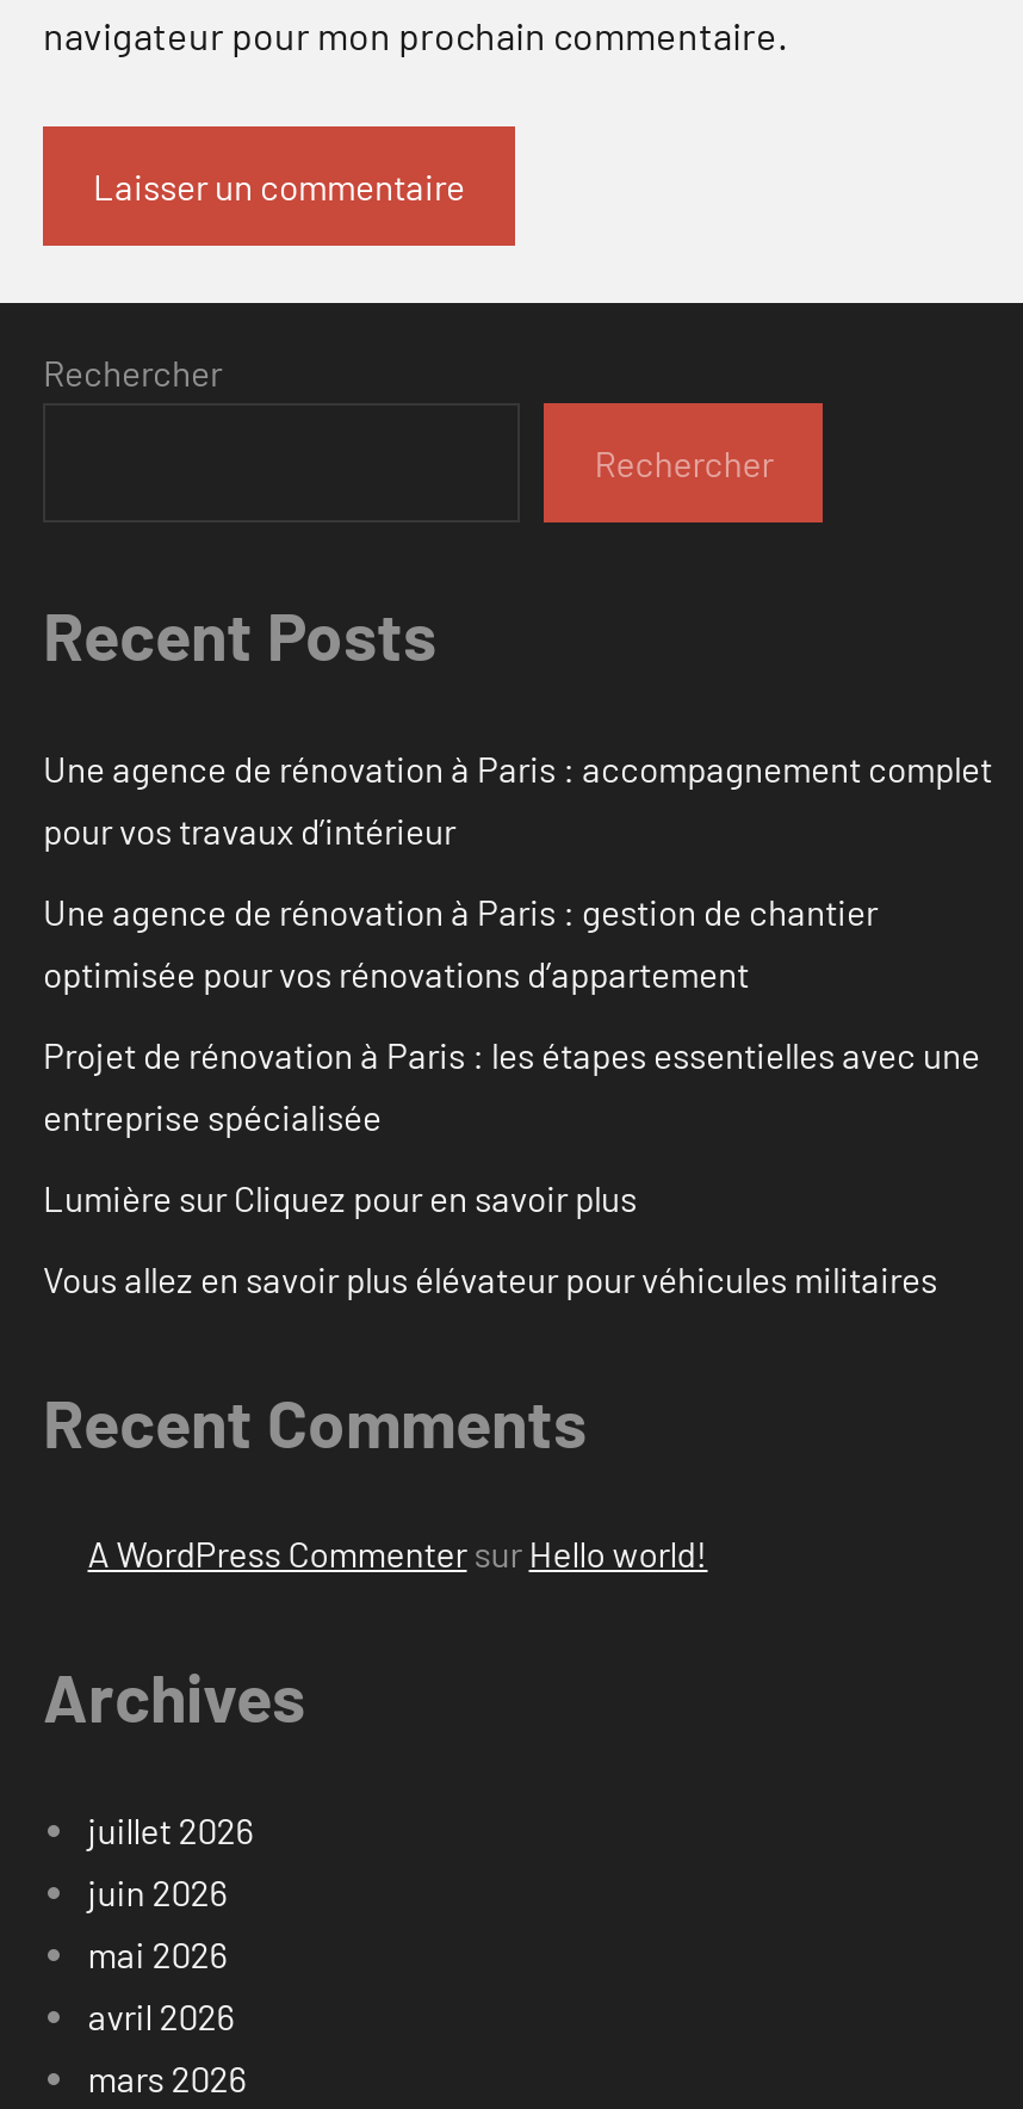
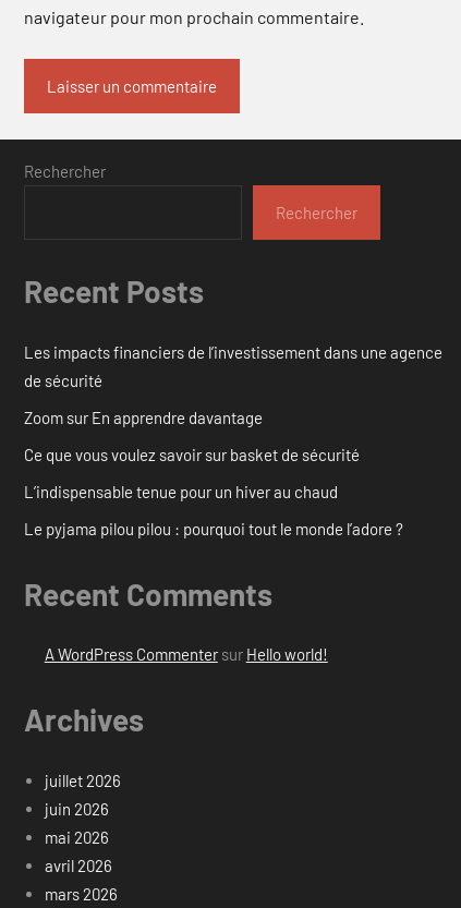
[43,746,992,851] Une agence de rénovation à Paris : accompagnement complet | pour vos travaux d’intérieur -> [24,342,442,390] Les impacts financiers de l’investissement dans une agence | de sécurité
[43,889,878,994] Une agence de rénovation à Paris : gestion de chantier | optimisée pour vos rénovations d’appartement -> [24,407,263,427] Zoom sur En apprendre davantage
[43,1033,980,1138] Projet de rénovation à Paris : les étapes essentielles avec une | entreprise spécialisée -> [24,445,360,464] Ce que vous voulez savoir sur basket de sécurité
[43,1176,637,1219] Lumière sur Cliquez pour en savoir plus -> [24,482,338,501] L’indispensable tenue pour un hiver au chaud
[43,1257,937,1300] Vous allez en savoir plus élévateur pour véhicules militaires -> [24,519,403,538] Le pyjama pilou pilou : pourquoi tout le monde l’adore ?

